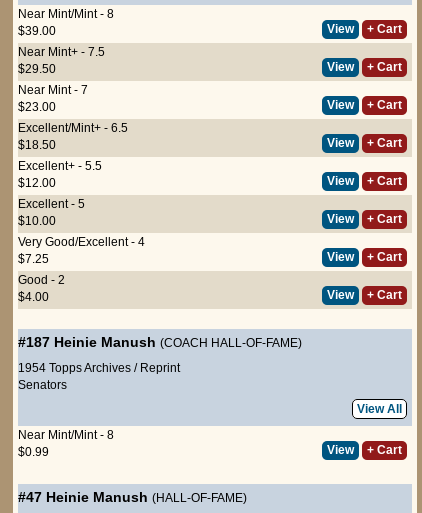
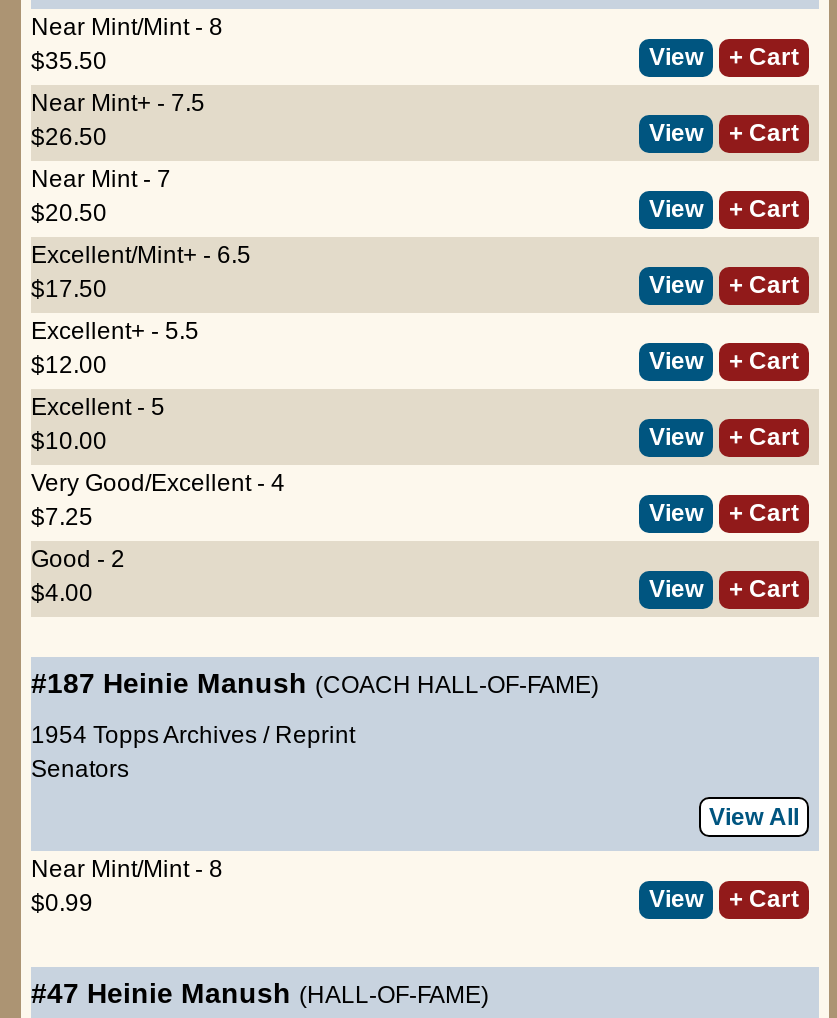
[18,24,56,38] $39.00 -> [31,47,107,75] $35.50
[18,62,56,76] $29.50 -> [31,123,107,151] $26.50
[18,100,56,114] $23.00 -> [31,199,107,227] $20.50
[18,138,56,152] $18.50 -> [31,275,107,303] $17.50

